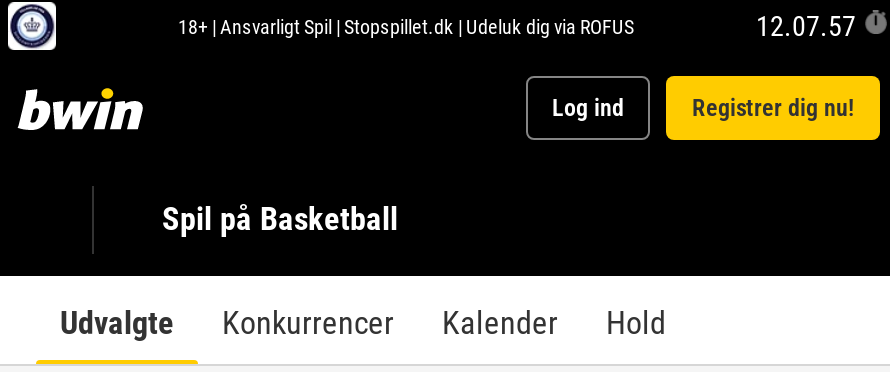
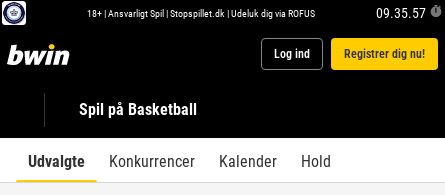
[756,9,856,41] 12.07.57 -> [376,4,426,20] 09.35.57

